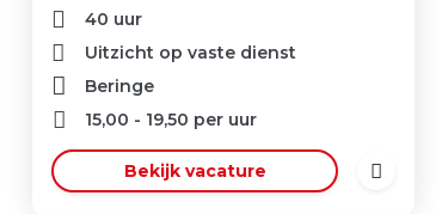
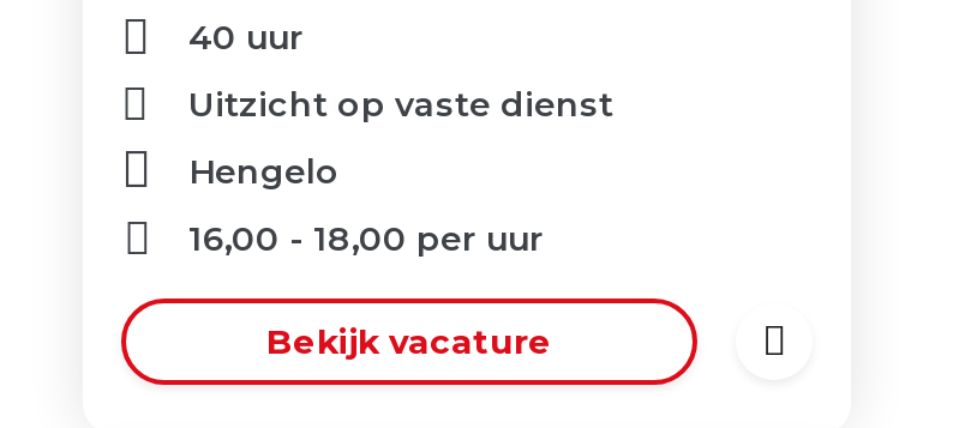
[85,75,154,97] Beringe -> [188,150,340,193] Hengelo
[85,109,257,130] 15,00 - 19,50 per uur -> [188,217,544,260] 16,00 - 18,00 per uur

